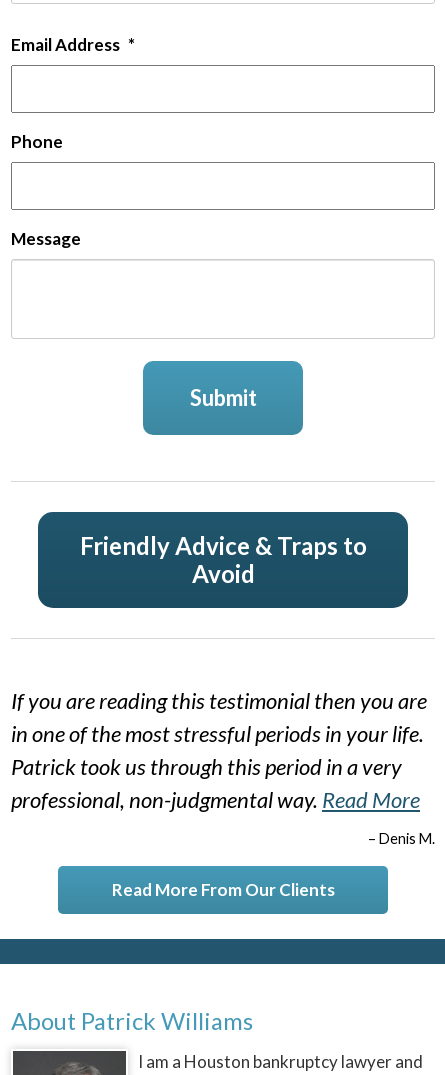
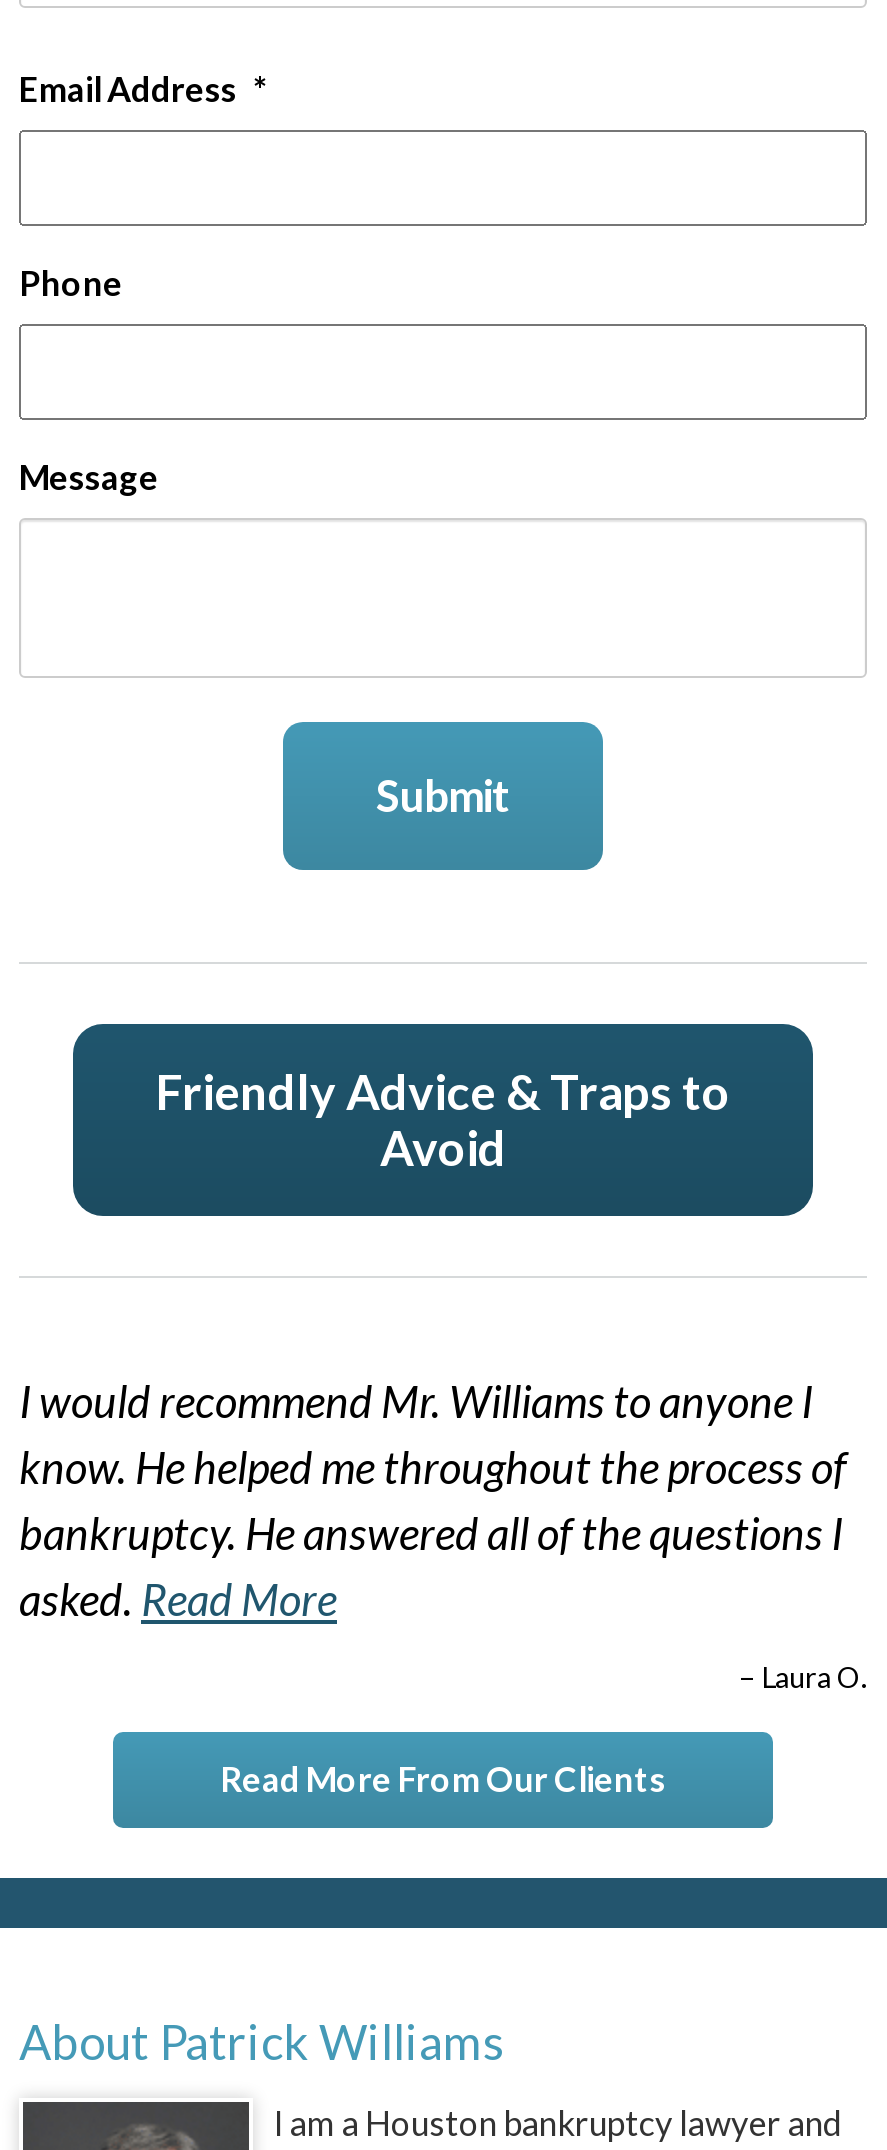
[11,687,427,813] If you are reading this testimonial then you are | in one of the most stressful periods in your life. | Patrick took us through this period in a very | professional, non-judgmental way. Read More -> [19,1375,847,1627] I would recommend Mr. Williams to anyone I | know. He helped me throughout the process of | bankruptcy. He answered all of the questions I | asked. Read More
[368,830,435,847] – Denis M. -> [739,1661,867,1695] – Laura O.

